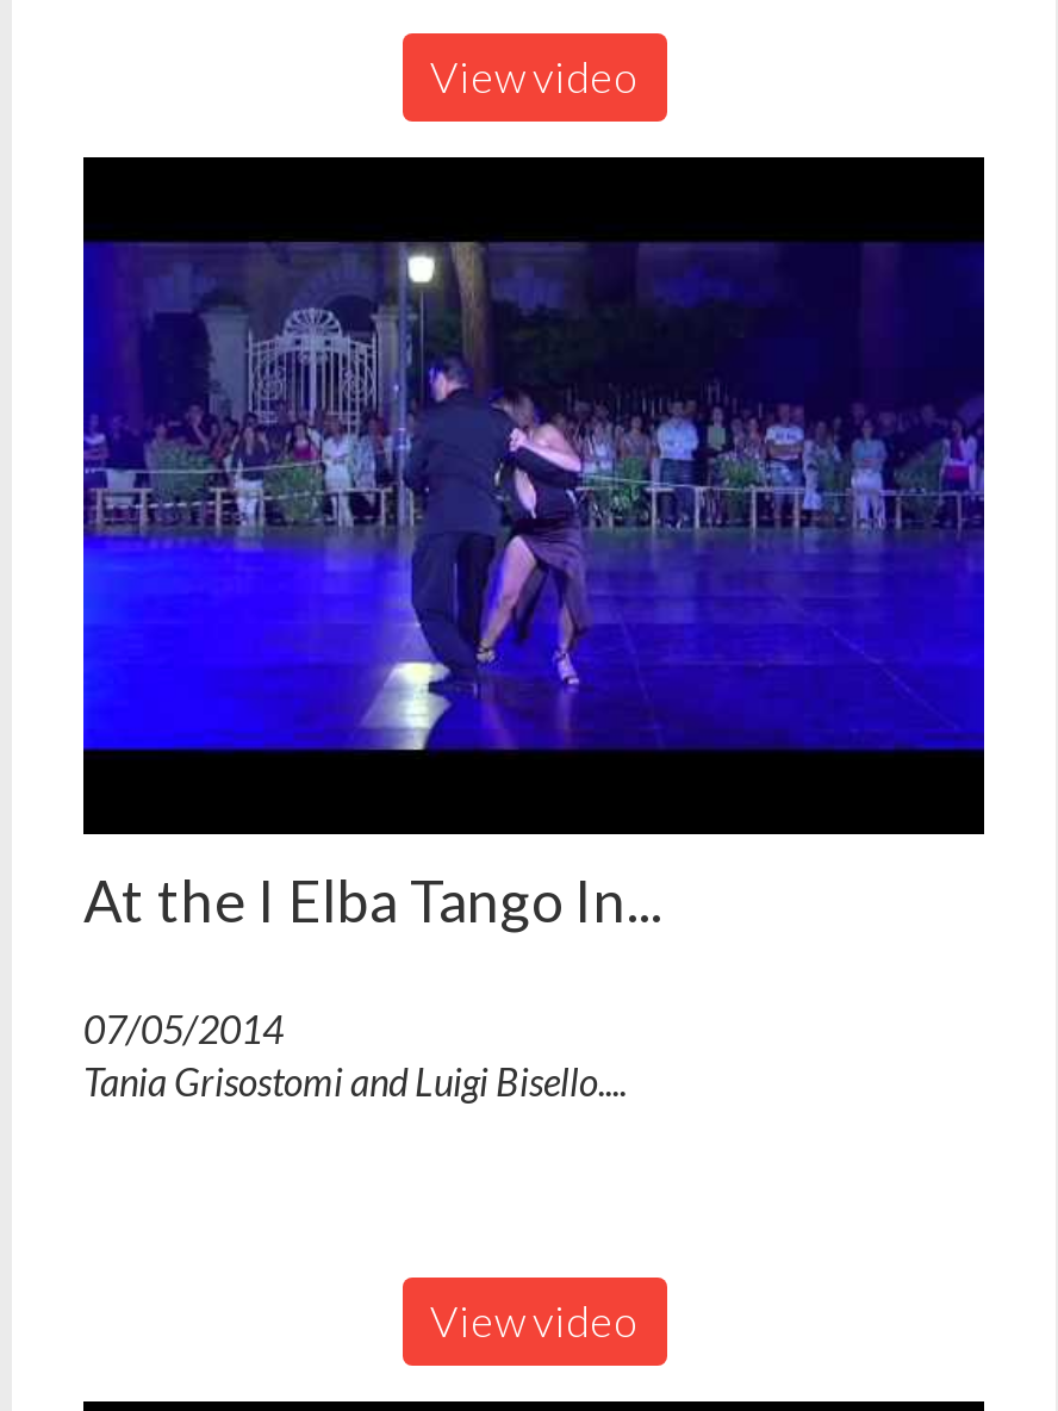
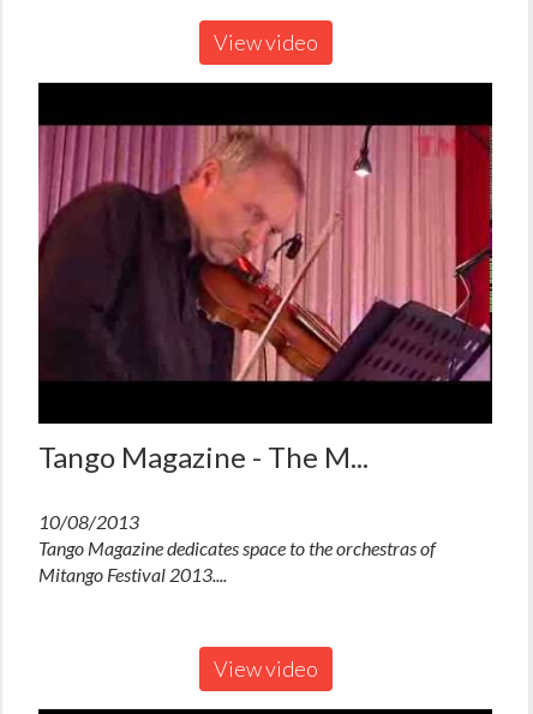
[81,241,987,753] [image] -> [37,124,493,383] [image]
[83,865,662,934] At the I Elba Tango In... -> [38,439,369,474] Tango Magazine - The M...
[83,1006,627,1103] 07/05/2014 | Tania Grisostomi and Luigi Bisello.... -> [38,510,436,585] 10/08/2013 | Tango Magazine dedicates space to the orchestras of | Mitango Festival 2013....

